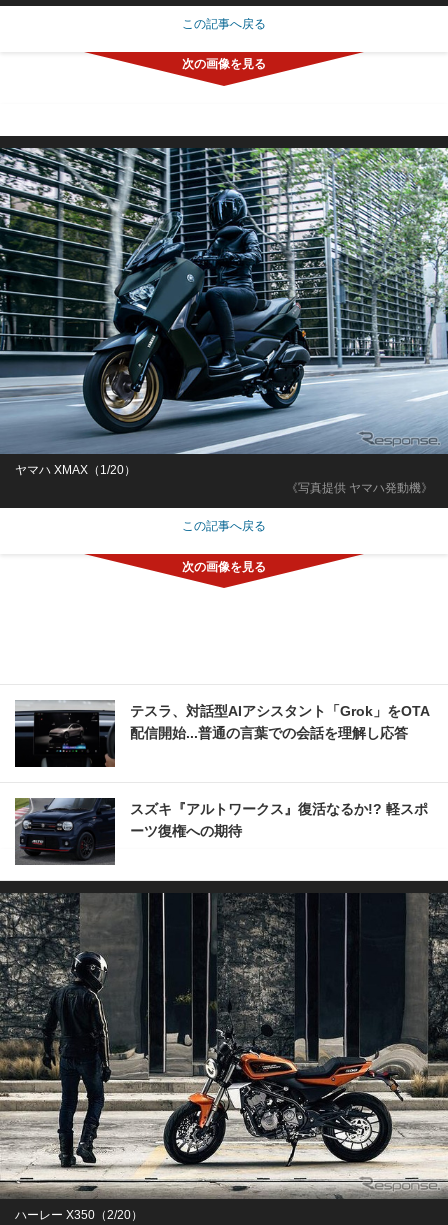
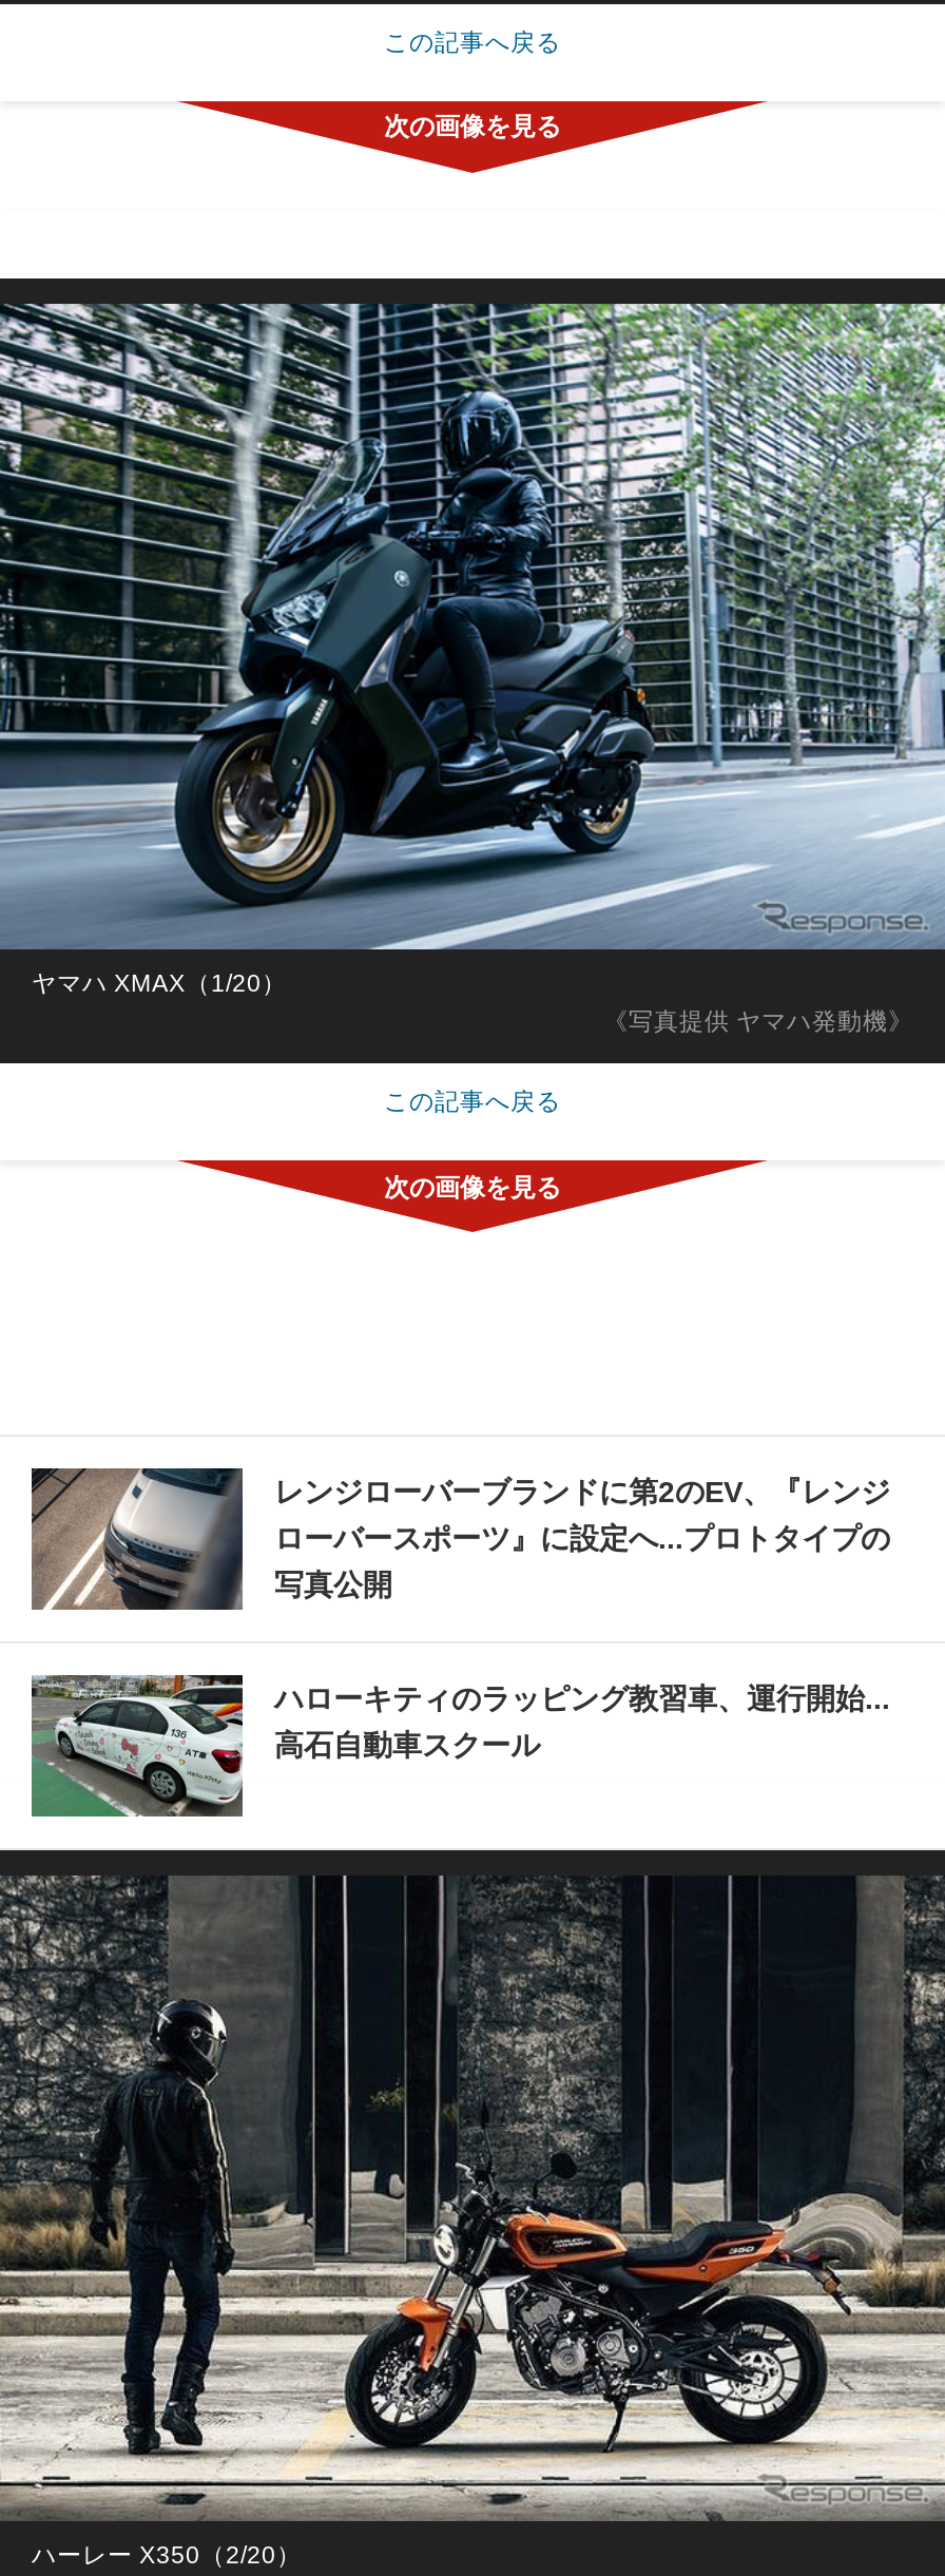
[14,701,430,768] [image] | テスラ、対話型AIアシスタント「Grok」をOTA | 配信開始...普通の言葉での会話を理解し応答 -> [30,1468,890,1612] [image] | レンジローバーブランドに第2のEV、『レンジ | ローバースポーツ』に設定へ...プロトタイプの | 写真公開
[15,798,428,865] [image] | スズキ『アルトワークス』復活なるか!? 軽スポ | ーツ復権への期待 -> [32,1675,890,1816] [image] | ハローキティのラッピング教習車、運行開始... | 高石自動車スクール

